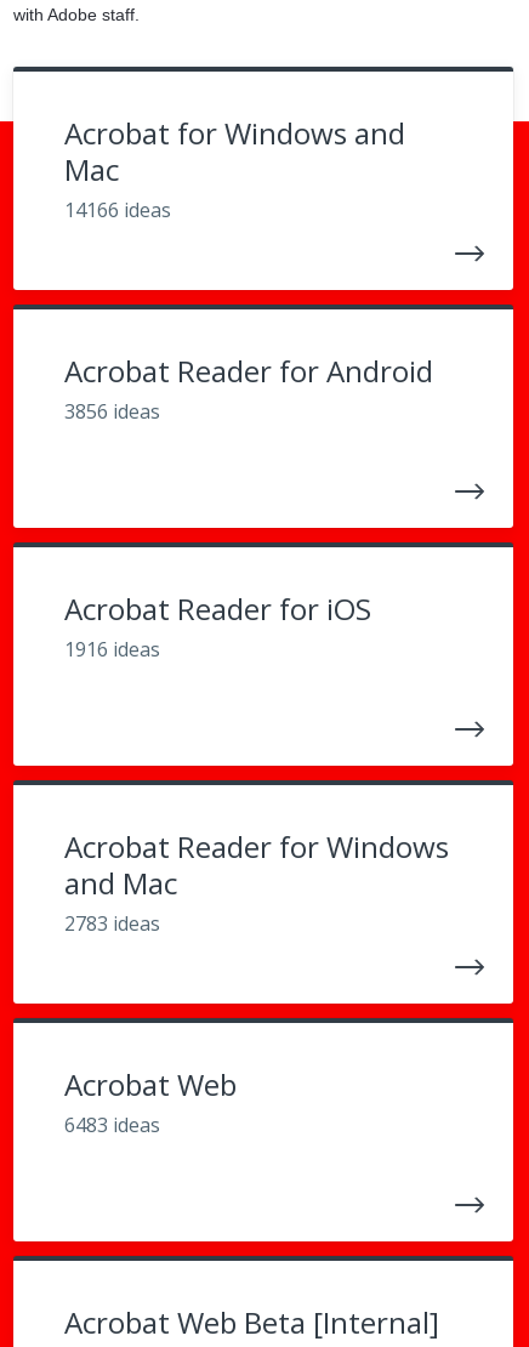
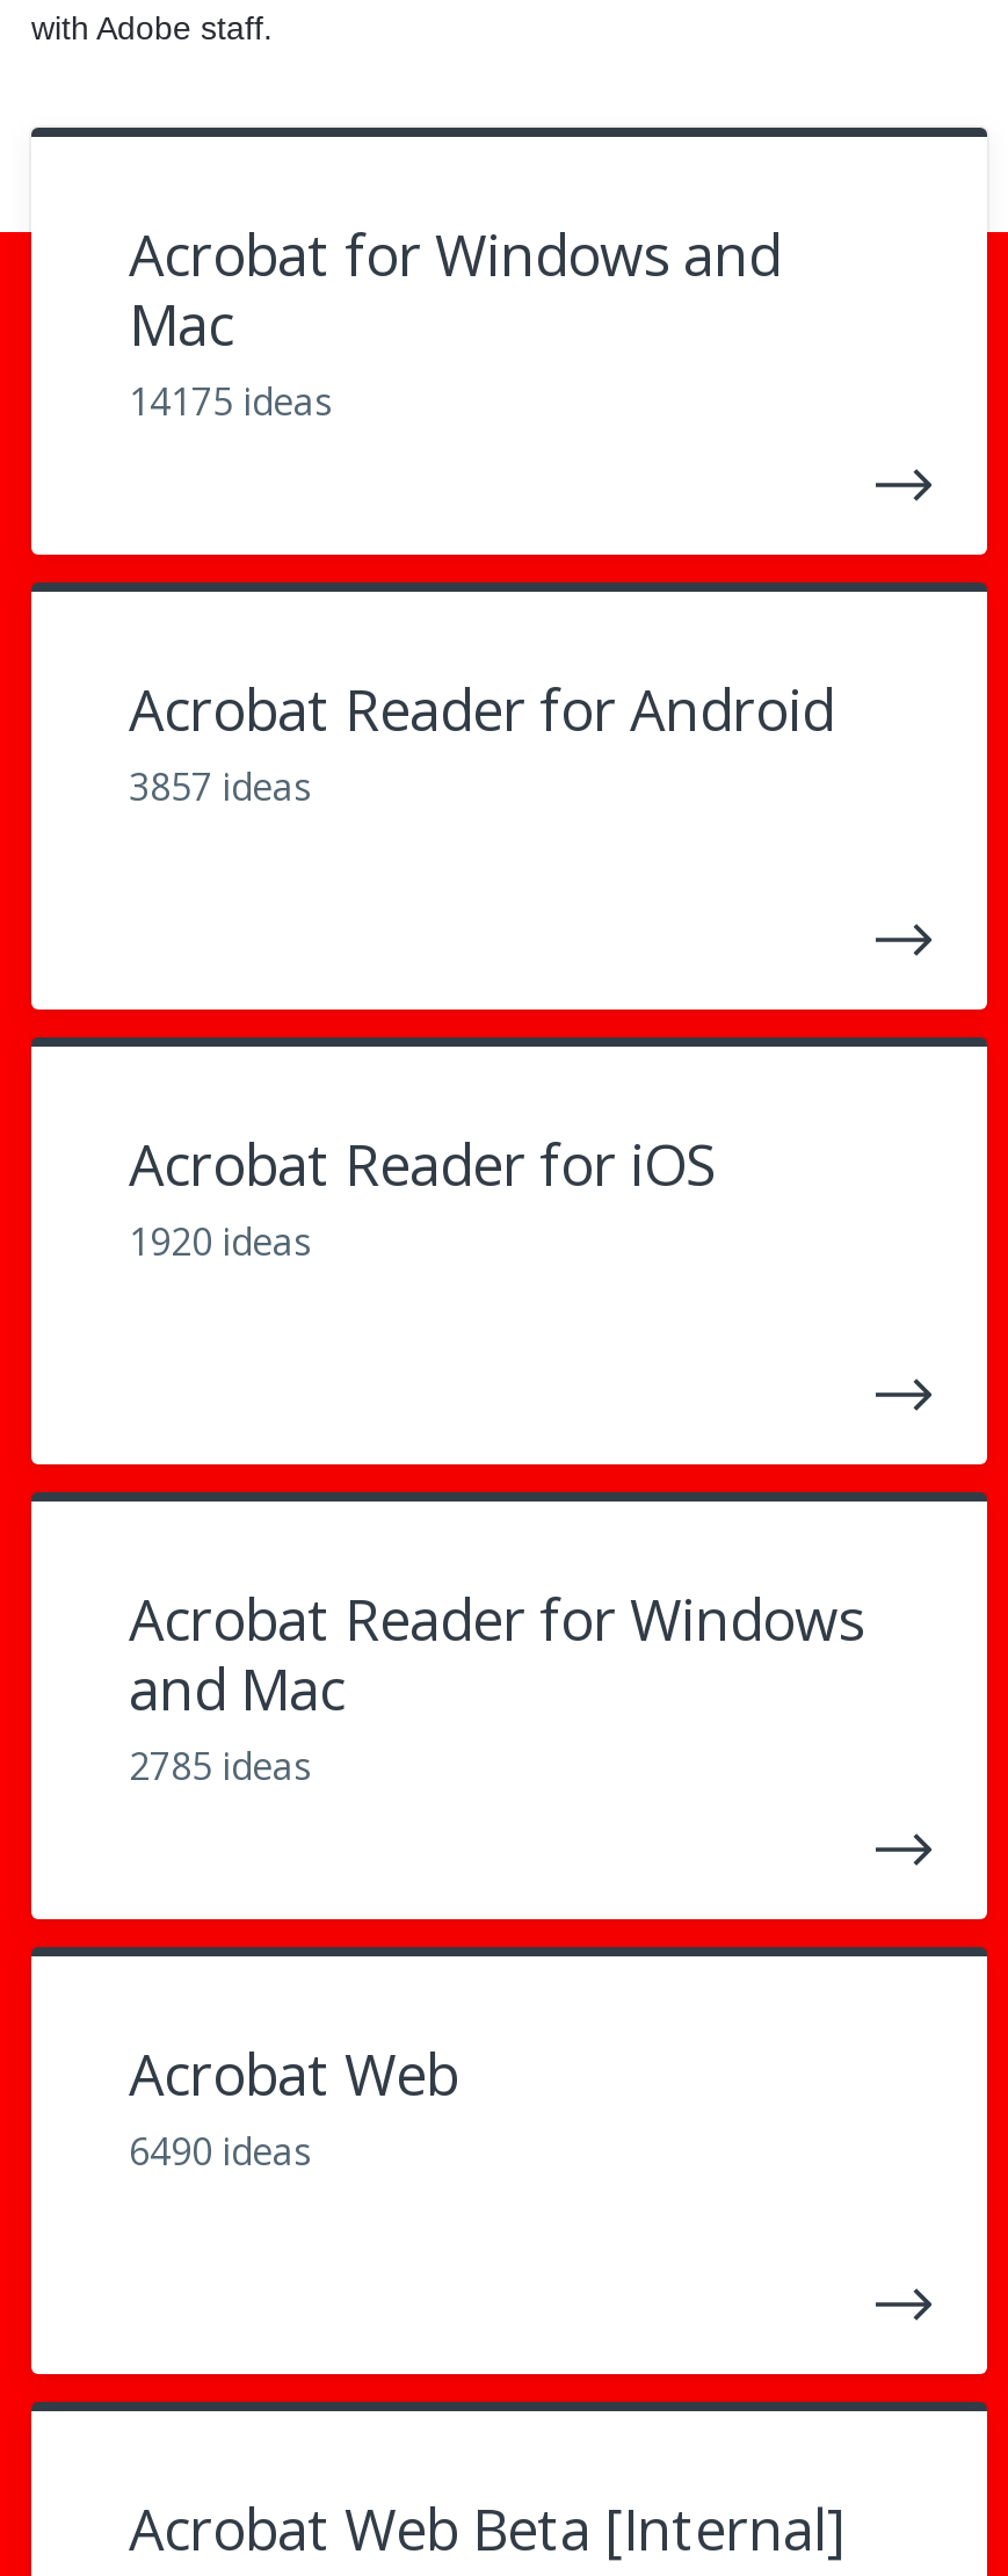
[64,197,171,223] 14166 ideas -> [129,376,333,427] 14175 ideas
[64,398,160,425] 3856 ideas -> [129,761,312,812] 3857 ideas
[64,636,160,663] 1916 ideas -> [129,1216,312,1267] 1920 ideas
[64,910,160,937] 2783 ideas -> [129,1741,312,1792] 2785 ideas
[64,1112,160,1138] 6483 ideas -> [129,2126,312,2177] 6490 ideas

